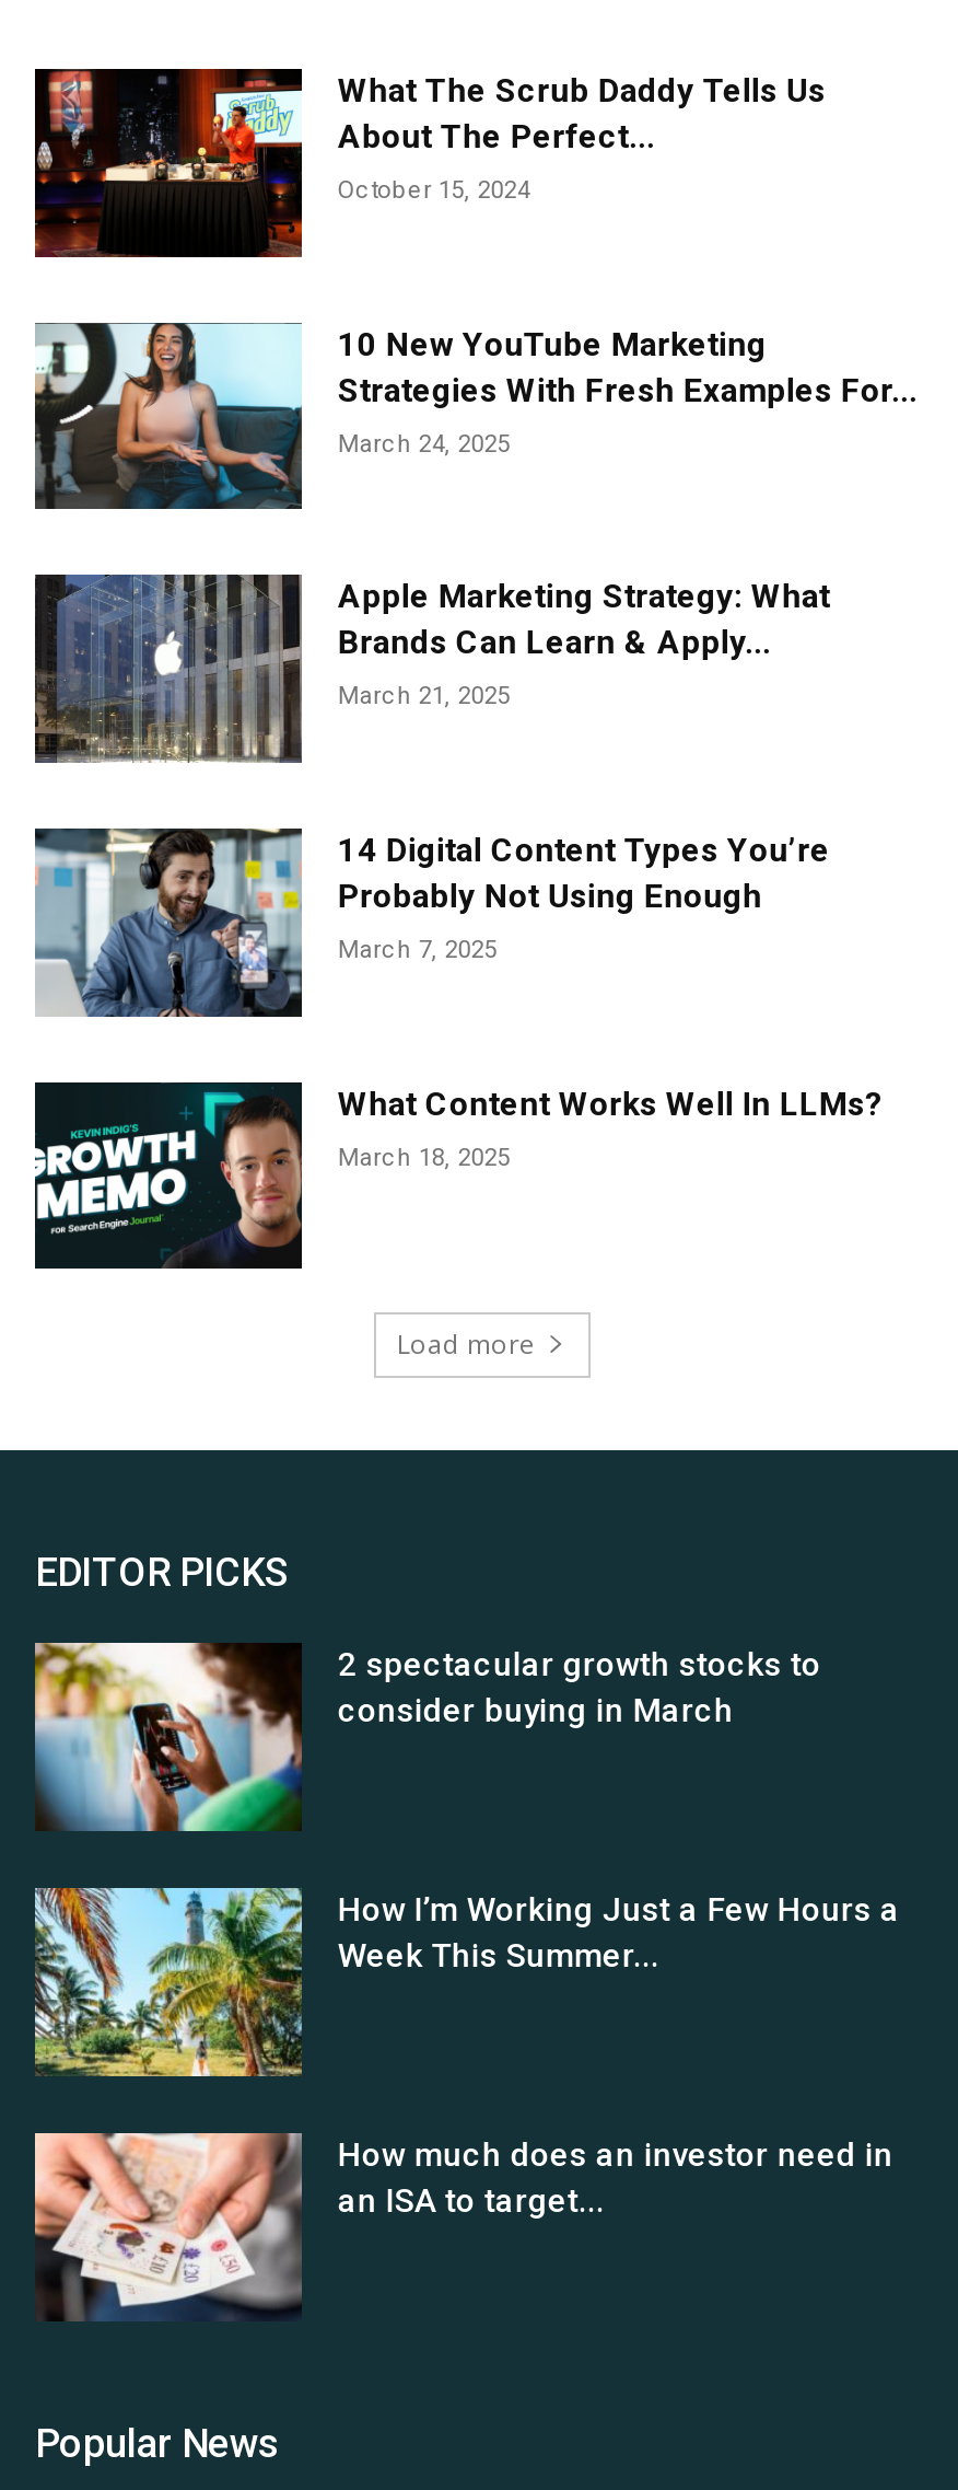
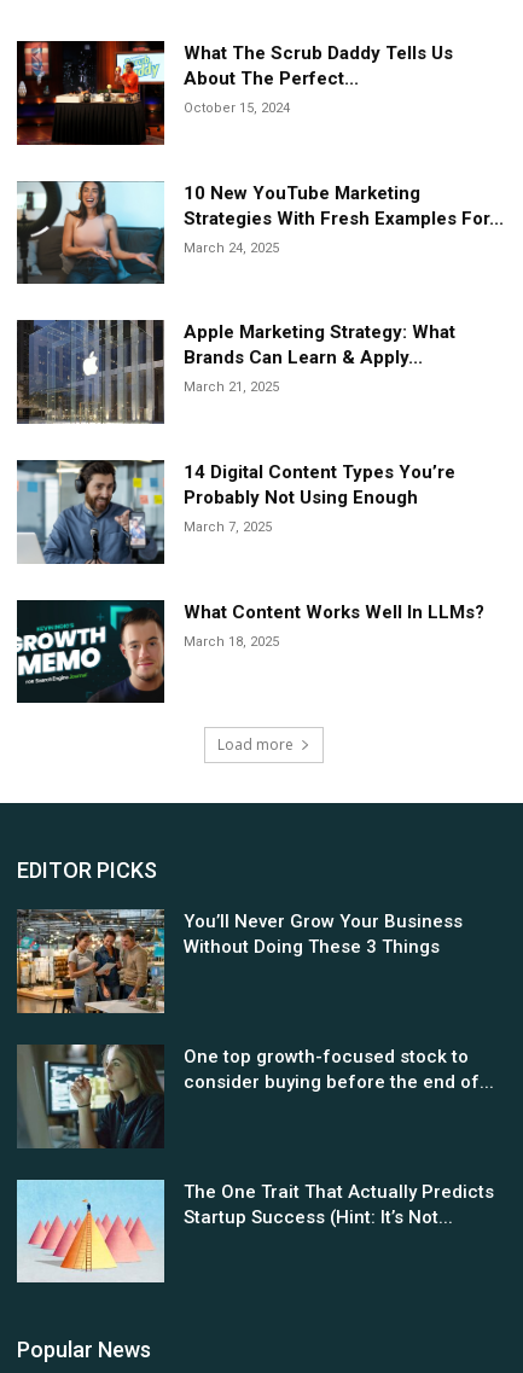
[33,1641,821,1833] [image] | 2 spectacular growth stocks to | consider buying in March -> [16,908,463,1014] [image] | You’ll Never Grow Your Business | Without Doing These 3 Things
[35,1886,900,2078] [image] | How I’m Working Just a Few Hours a | Week This Summer... -> [18,1043,494,1148] [image] | One top growth-focused stock to | consider buying before the end of...
[33,2131,893,2321] [image] | How much does an investor need in | an ISA to target... -> [16,1179,494,1284] [image] | The One Trait That Actually Predicts | Startup Success (Hint: It’s Not...

